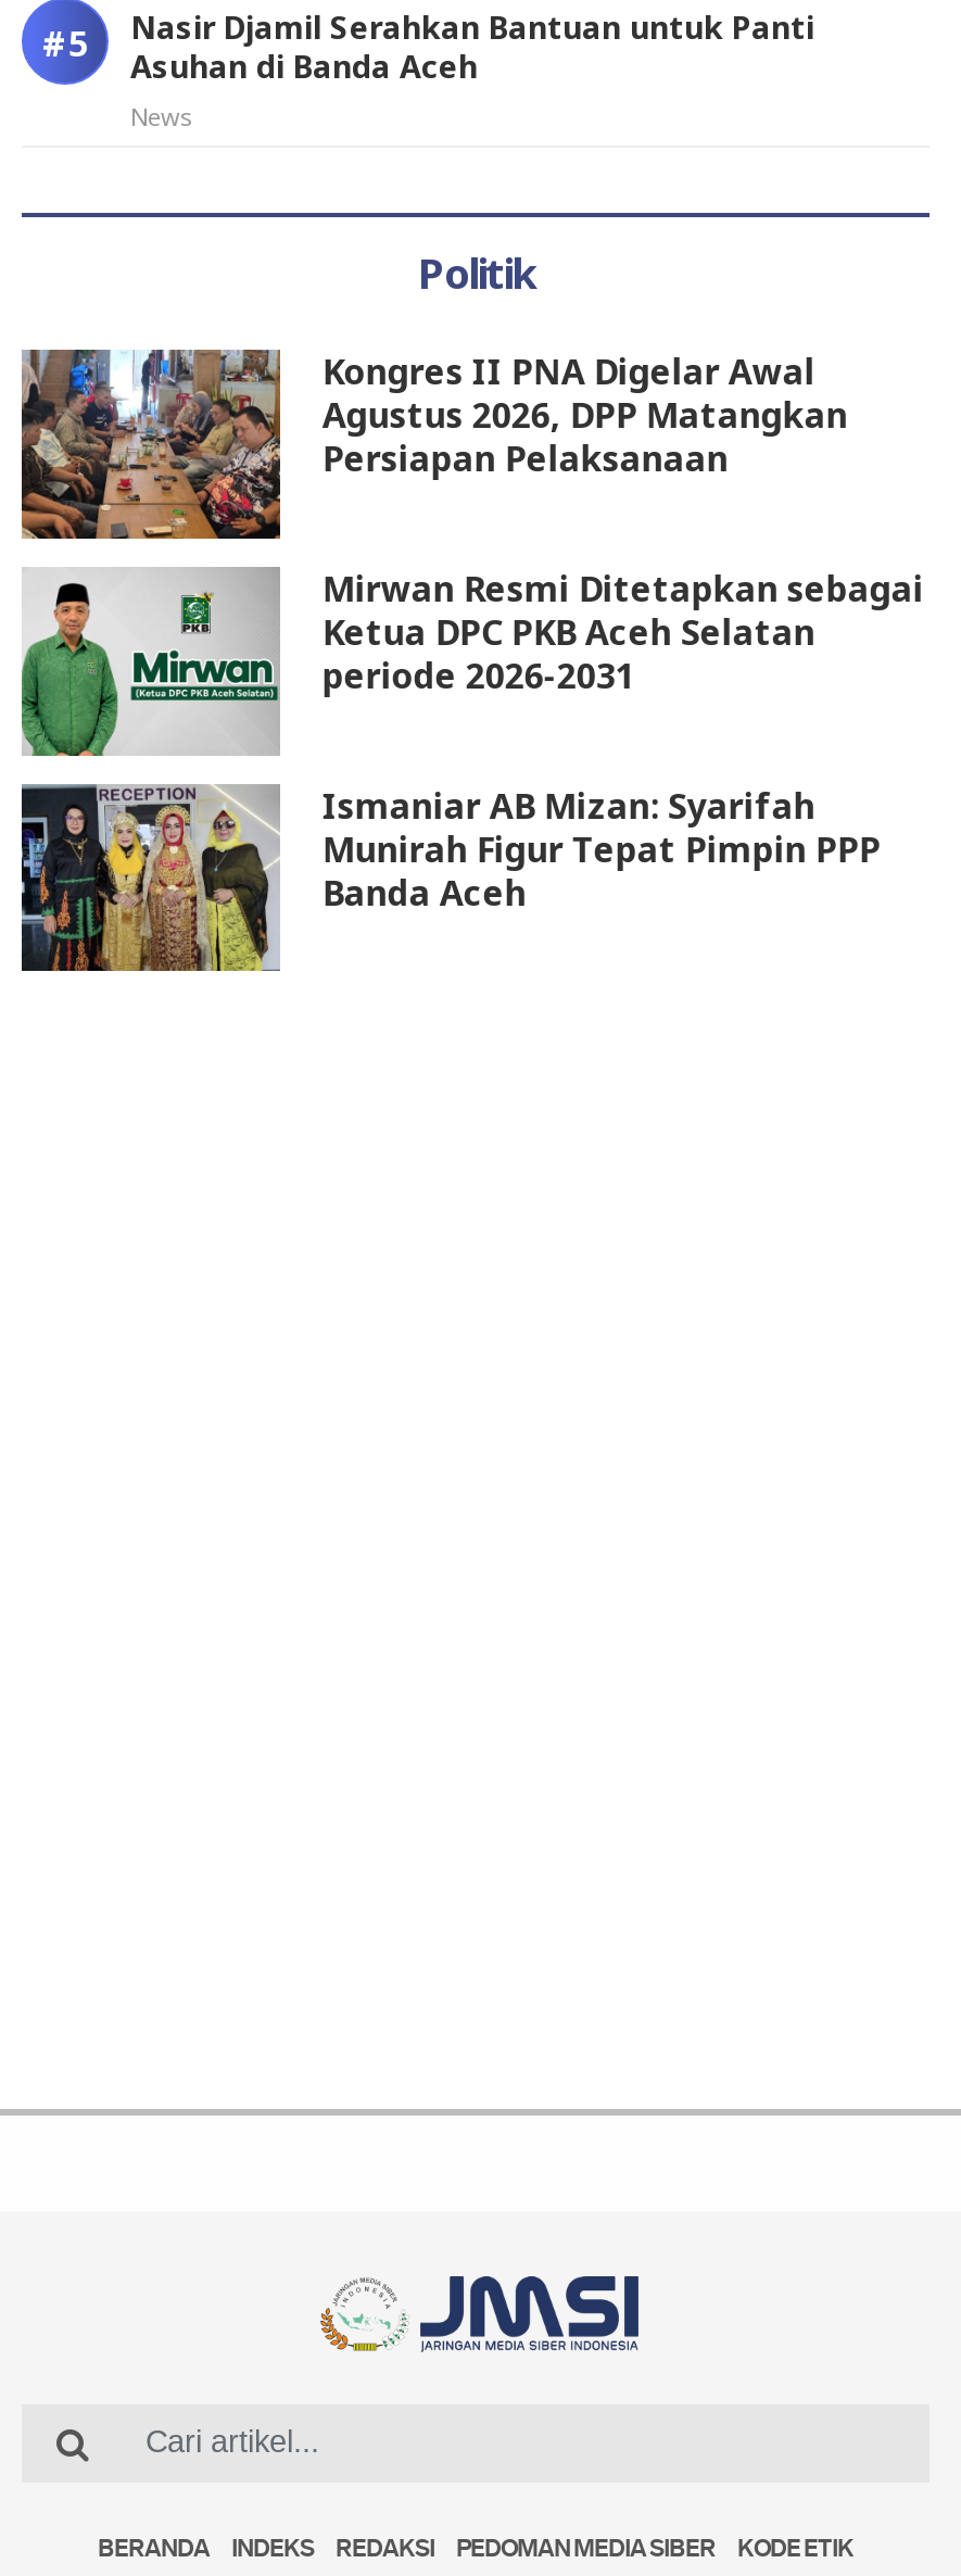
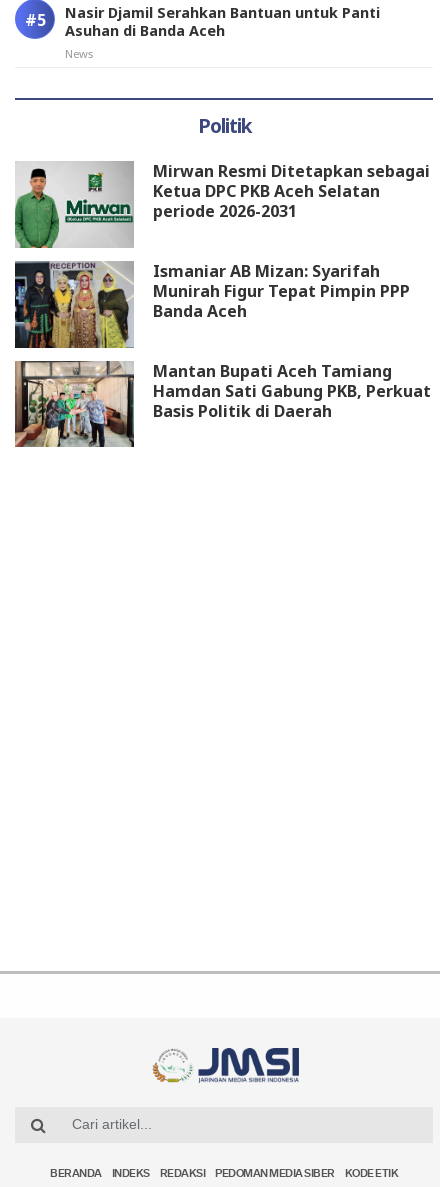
[20,348,848,541] [image] | Kongres II PNA Digelar Awal | Agustus 2026, DPP Matangkan | Persiapan Pelaksanaan -> none
moved [20,564,924,916] -> [14,160,430,322]: [image] | Mirwan Resmi Ditetapkan sebagai | Ketua DPC PKB Aceh Selatan | periode 2026-2031 | Ismaniar AB Mizan: Syarifah | Munirah Figur Tepat Pimpin PPP | Banda Aceh
none -> [14,360,431,448] [image] | Mantan Bupati Aceh Tamiang | Hamdan Sati Gabung PKB, Perkuat | Basis Politik di Daerah

